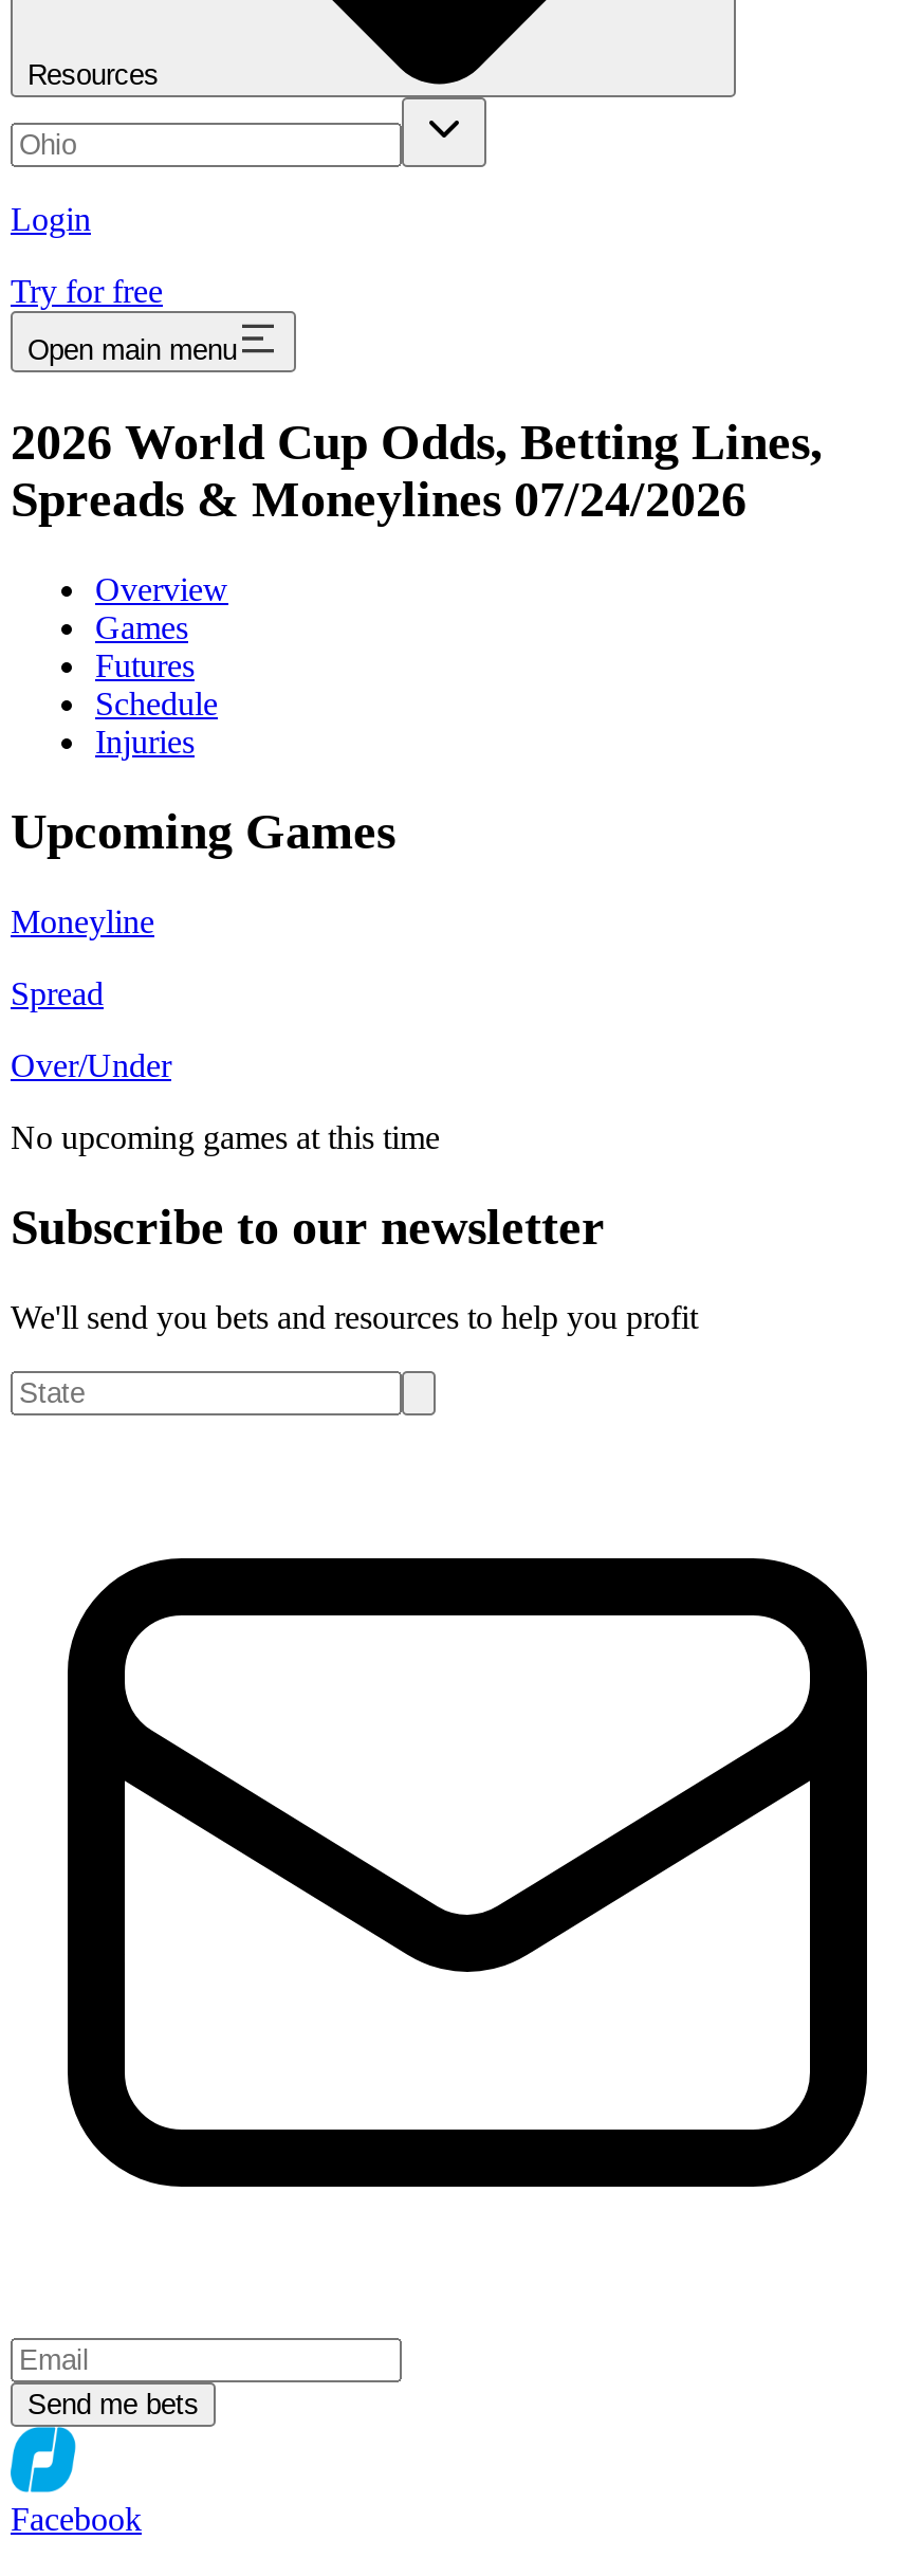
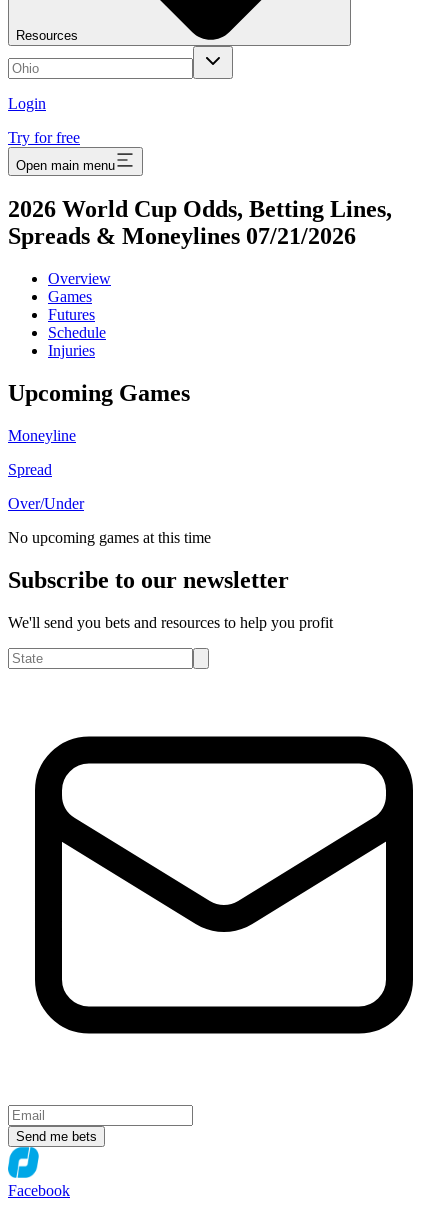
[11,472,747,527] Spreads & Moneylines 07/24/2026 -> [8,223,356,249] Spreads & Moneylines 07/21/2026

